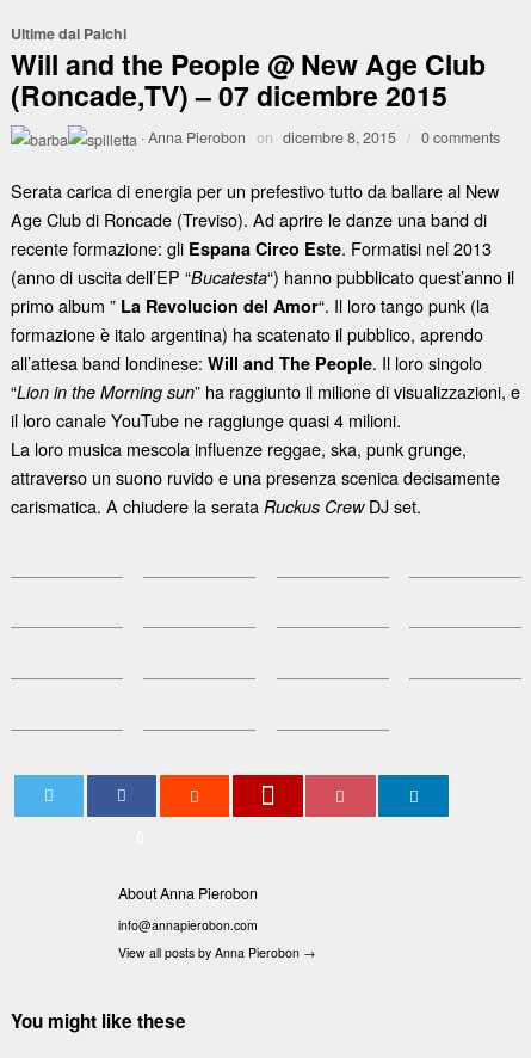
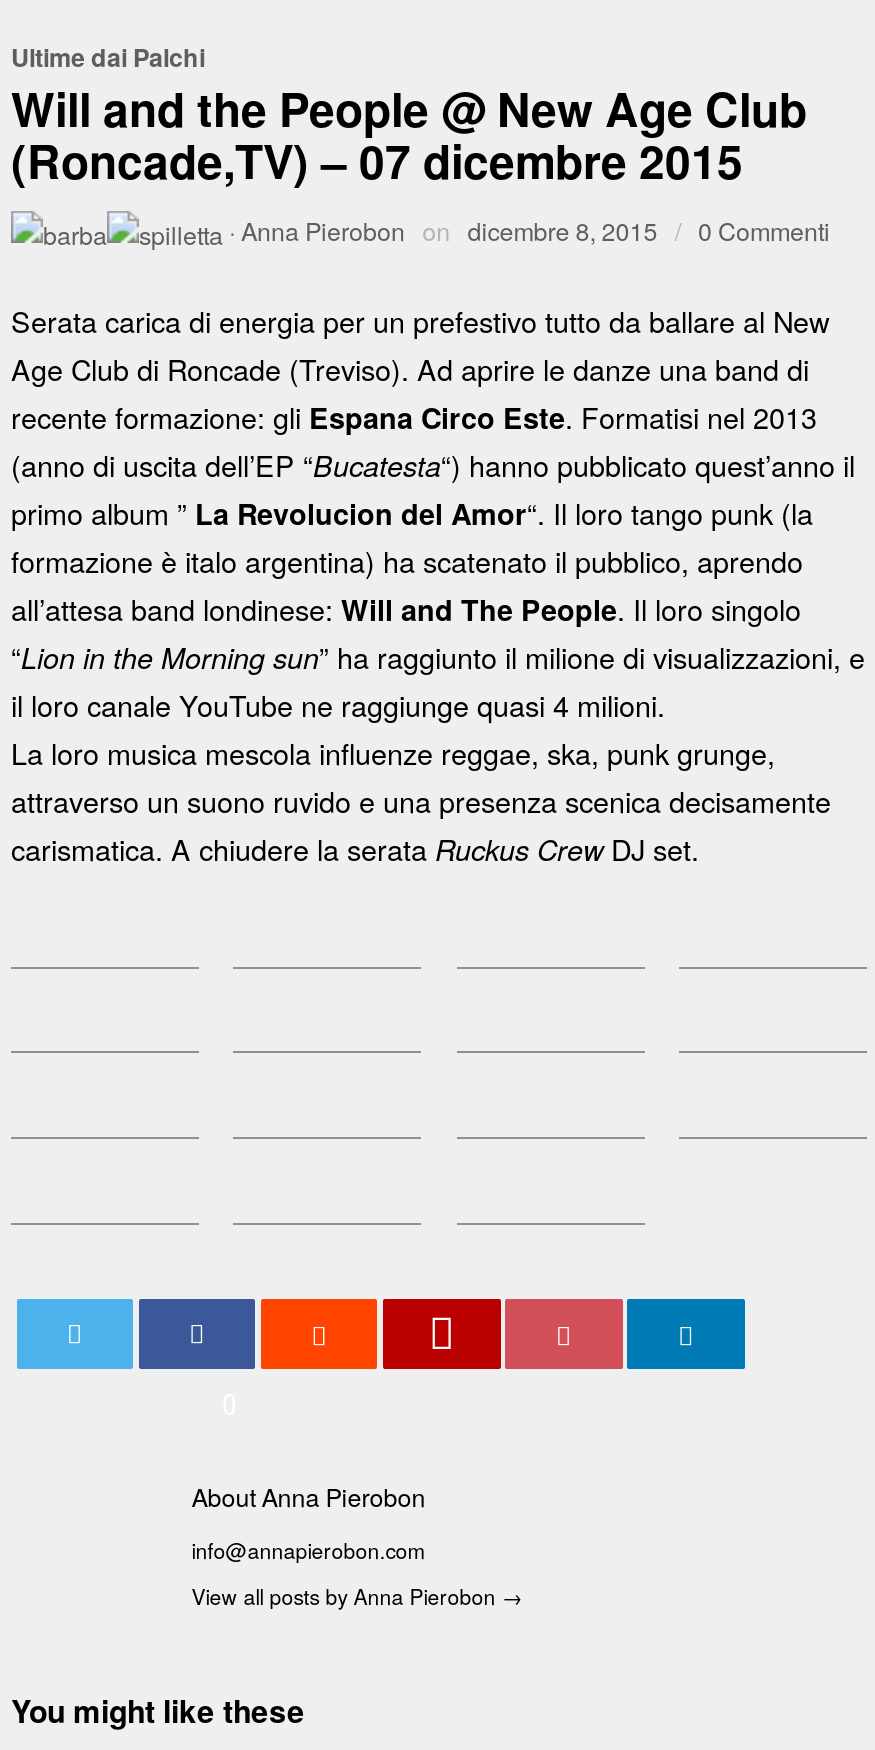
[137,126,499,148] · Anna Pierobon on dicembre 8, 2015 / 0 comments -> [223,213,830,249] · Anna Pierobon on dicembre 8, 2015 / 0 Commenti

